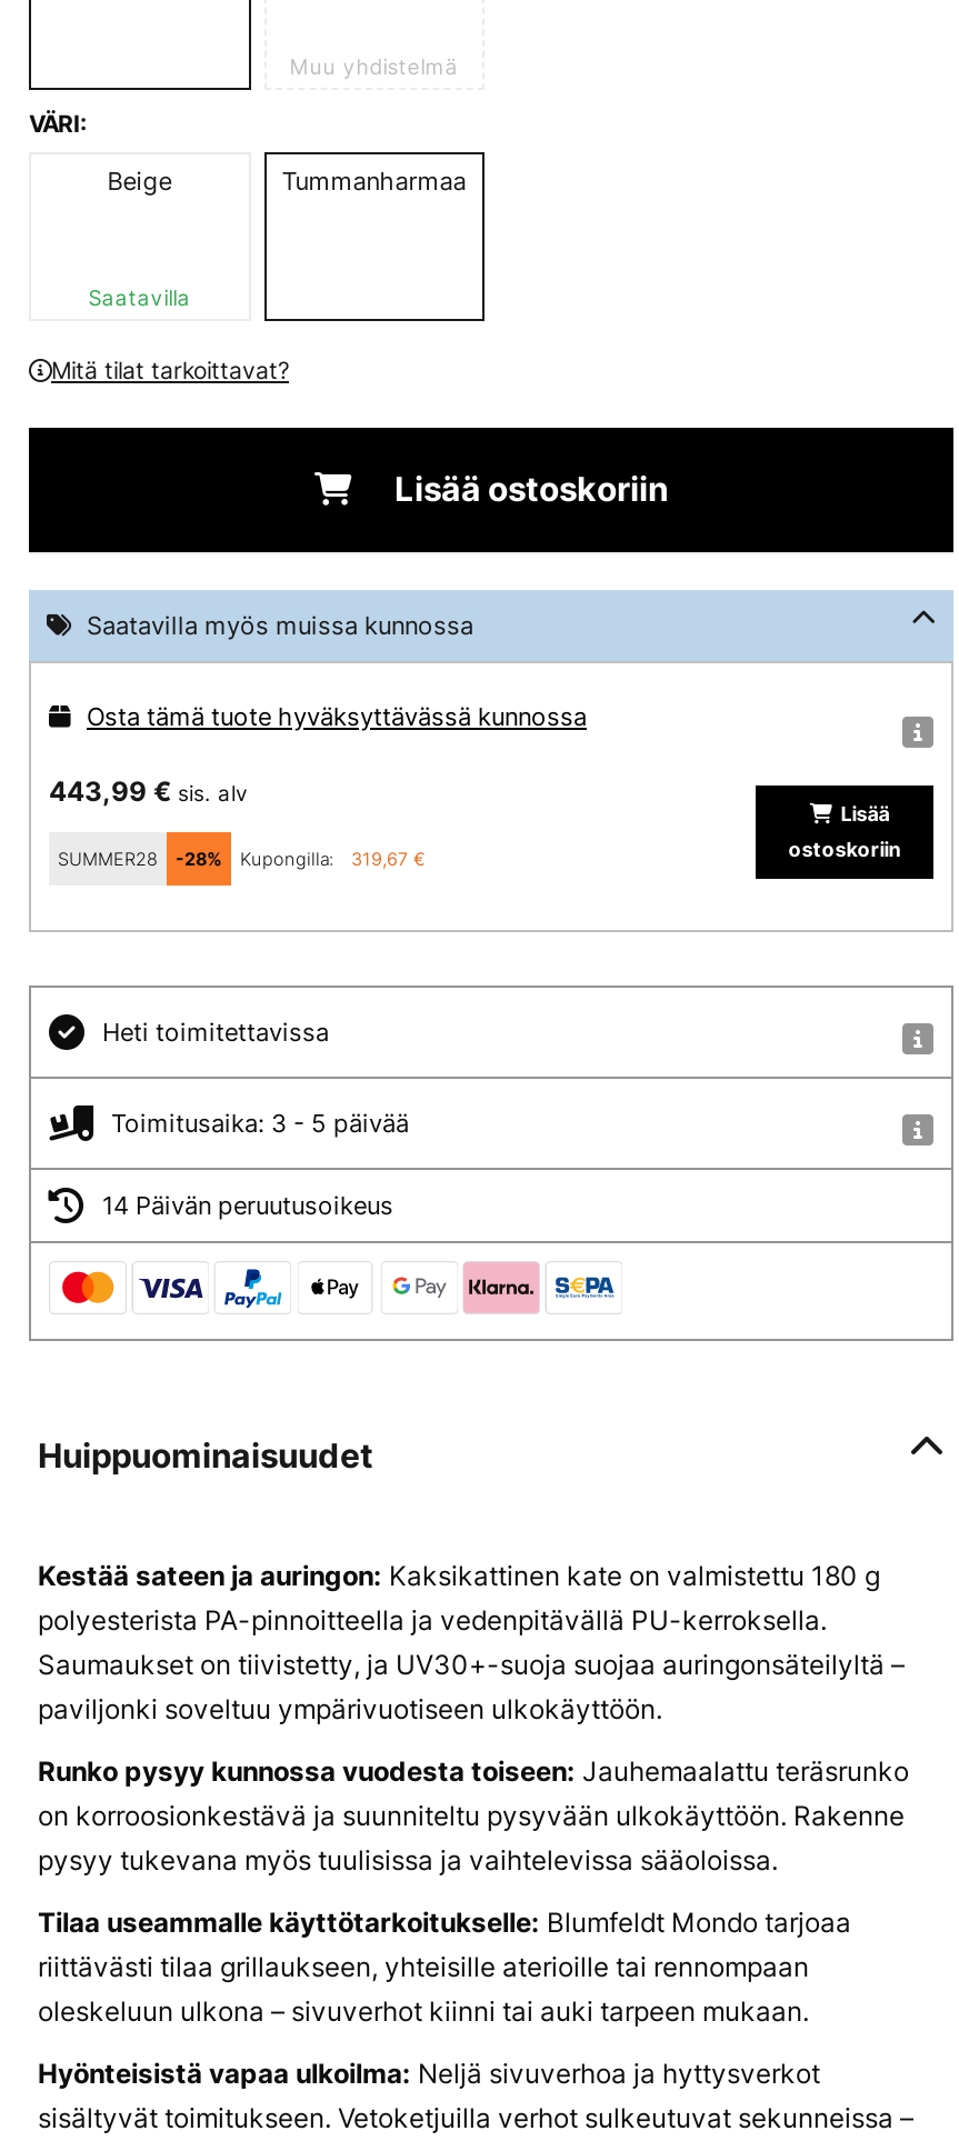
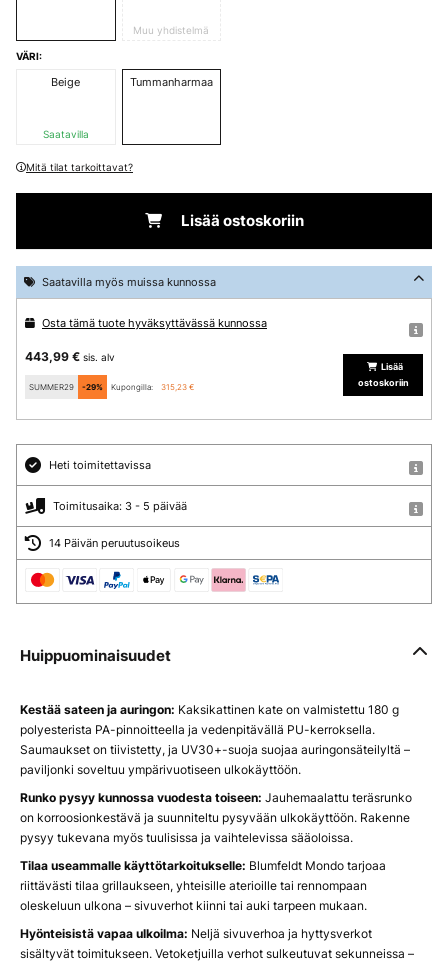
[58,849,222,871] SUMMER28 | -28% -> [29,382,103,392] SUMMER29 | -29%
[351,849,424,871] 319,67 € -> [161,382,194,392] 315,23 €

